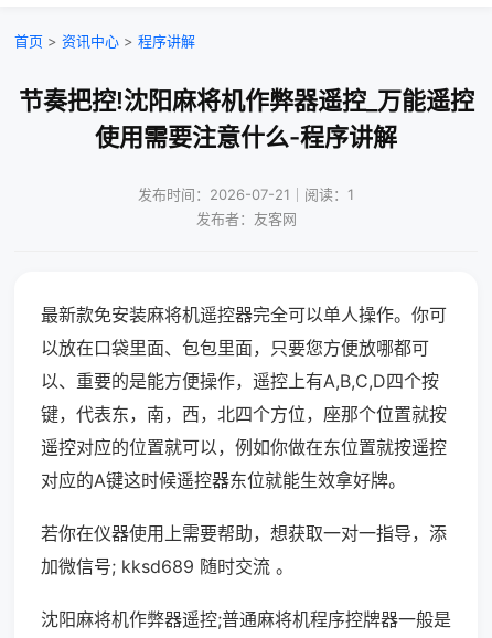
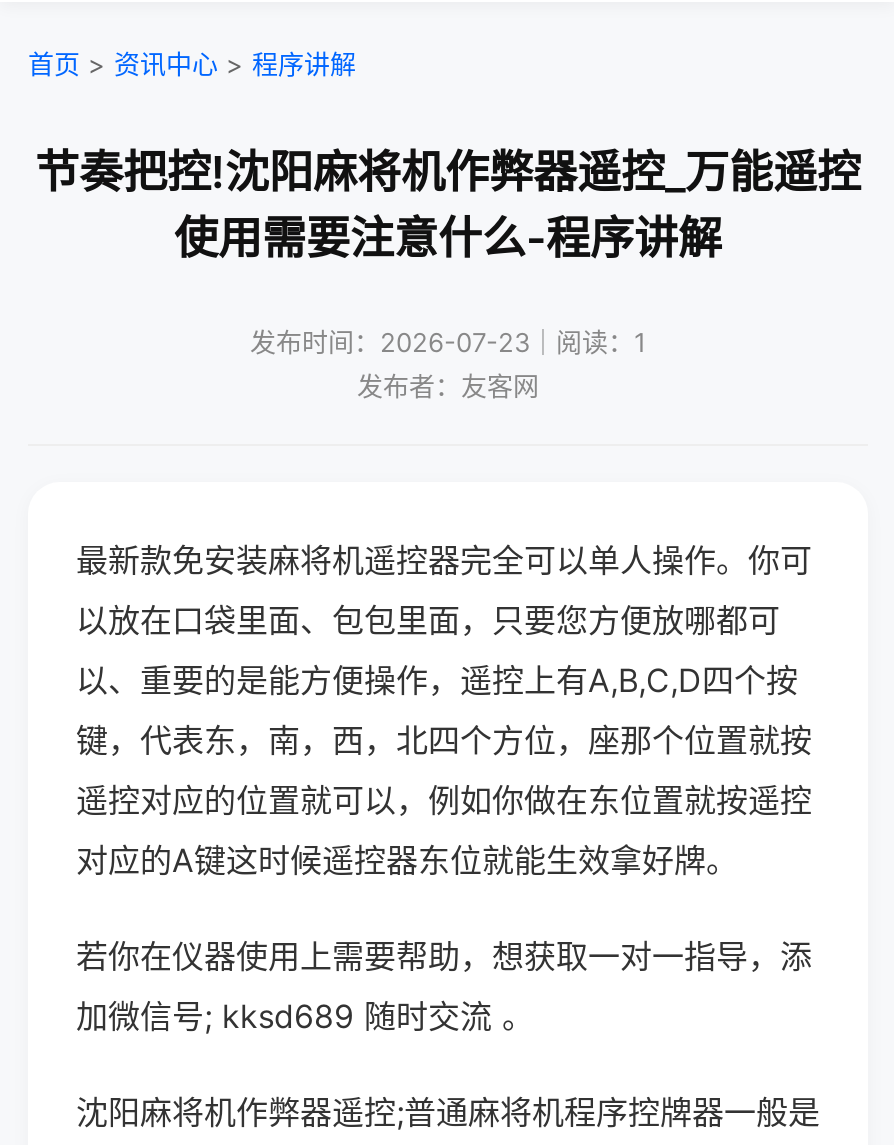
[138,185,354,203] 发布时间：2026-07-21｜阅读：1 -> [250,326,646,358] 发布时间：2026-07-23｜阅读：1

